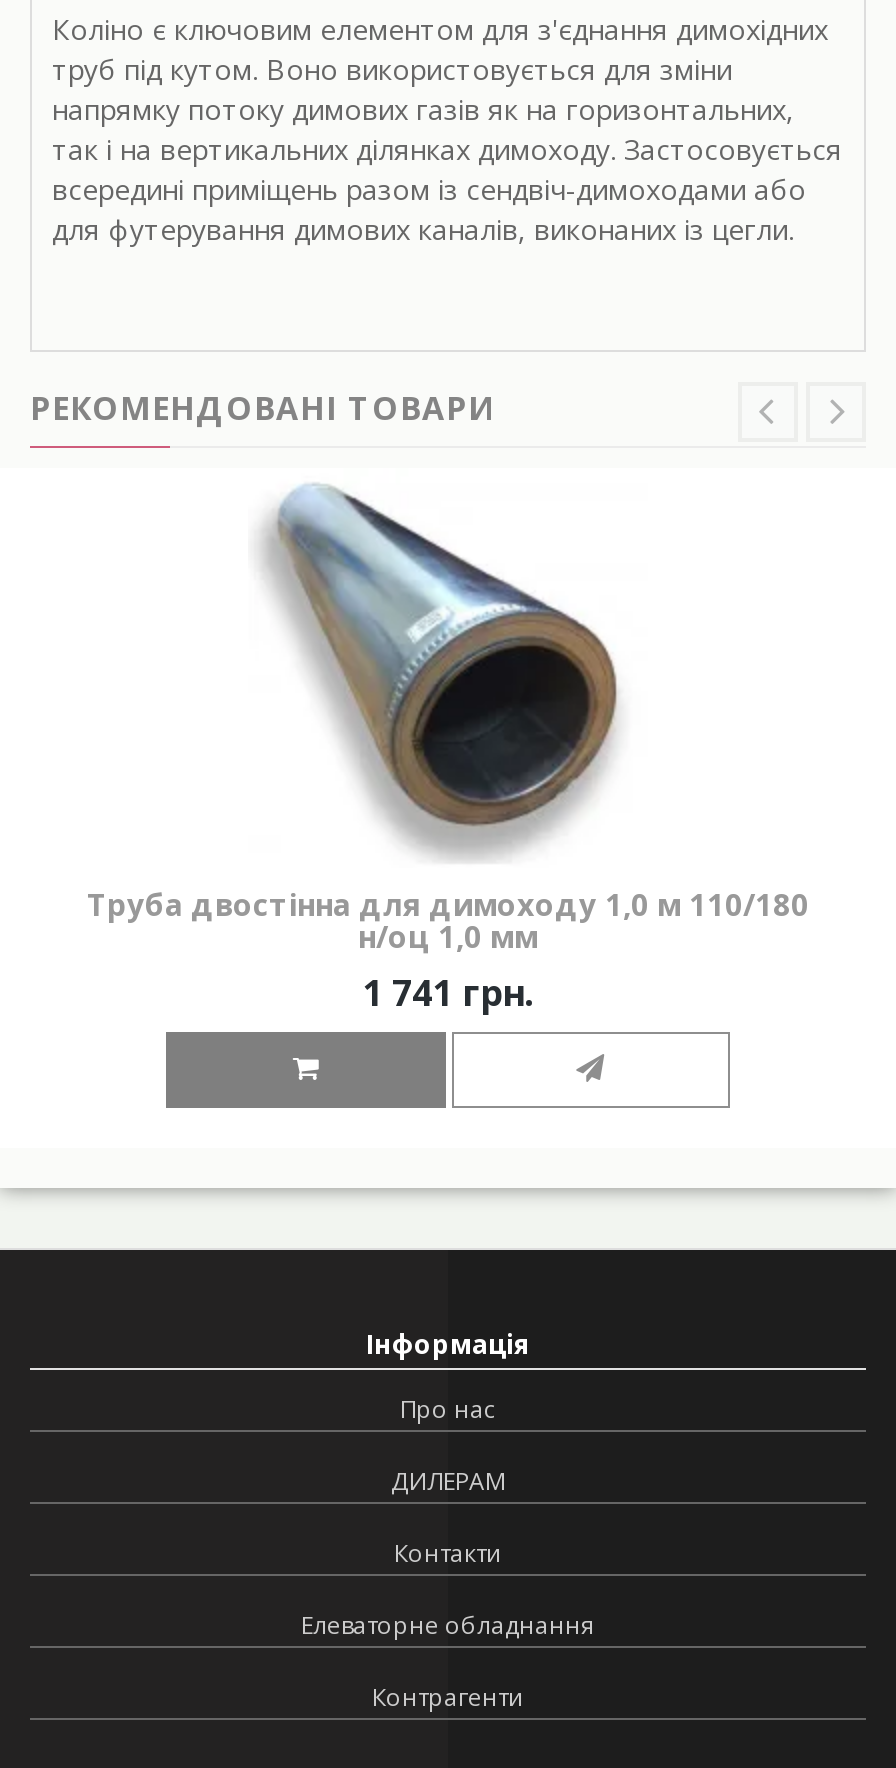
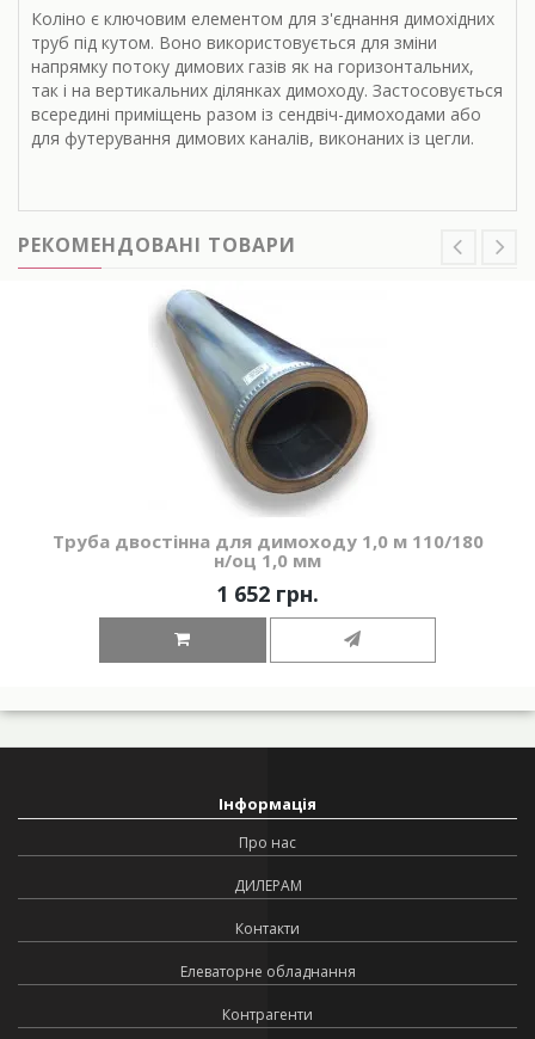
[362,969,534,1017] 1 741 грн. -> [216,580,319,608] 1 652 грн.

